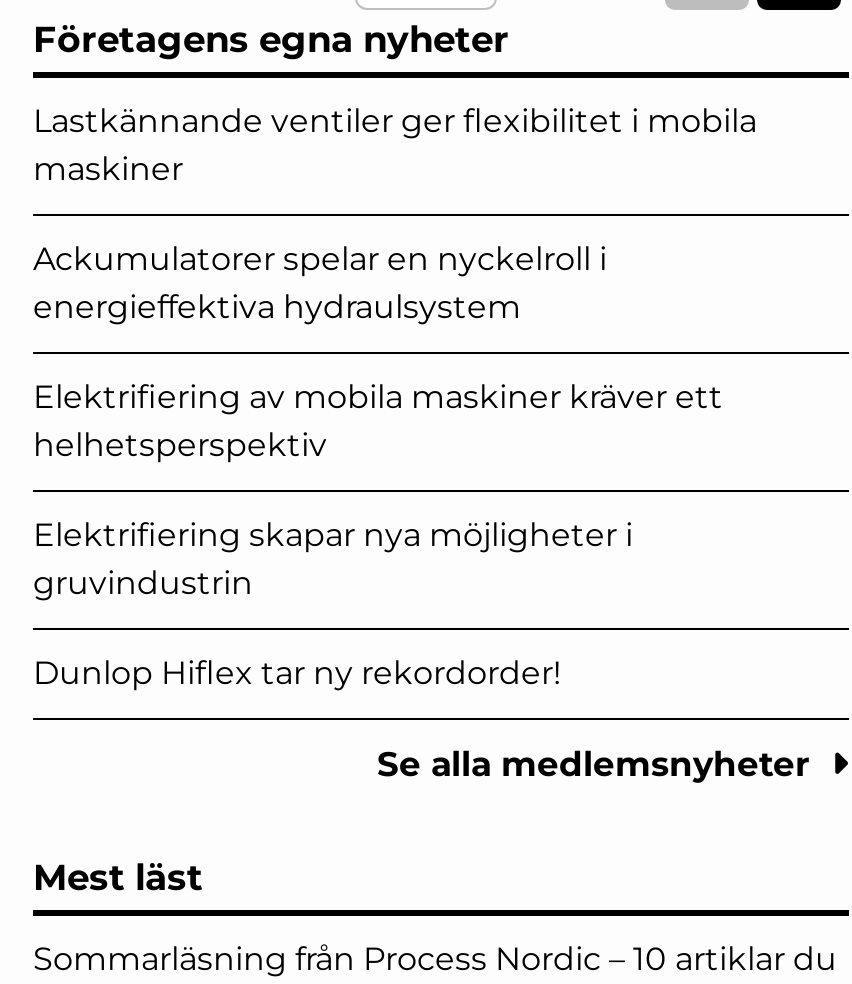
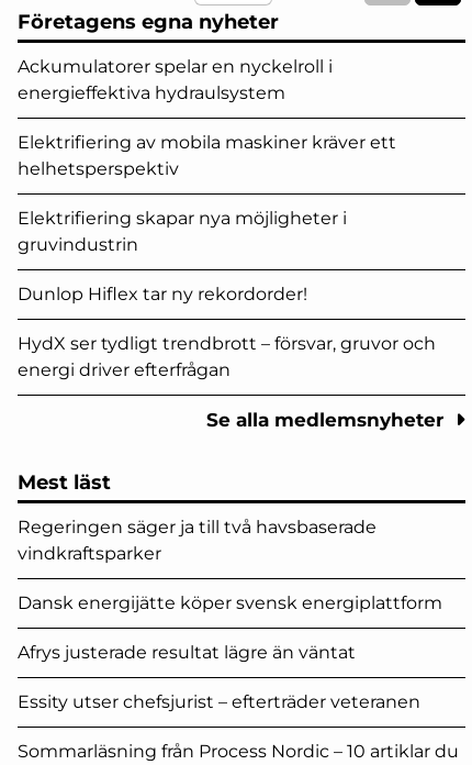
[33,102,757,188] Lastkännande ventiler ger flexibilitet i mobila | maskiner -> none
moved [33,240,723,692] -> [18,56,396,304]: Ackumulatorer spelar en nyckelroll i | energieffektiva hydraulsystem | Elektrifiering av mobila maskiner kräver ett | helhetsperspektiv | Elektrifiering skapar nya möjligheter i | gruvindustrin | Dunlop Hiflex tar ny rekordorder!
none -> [18,333,436,380] HydX ser tydligt trendbrott – försvar, gruvor och | energi driver efterfrågan
none -> [18,517,442,712] Regeringen säger ja till två havsbaserade | vindkraftsparker | Dansk energijätte köper svensk energiplattform | Afrys justerade resultat lägre än väntat | Essity utser chefsjurist – efterträder veteranen

